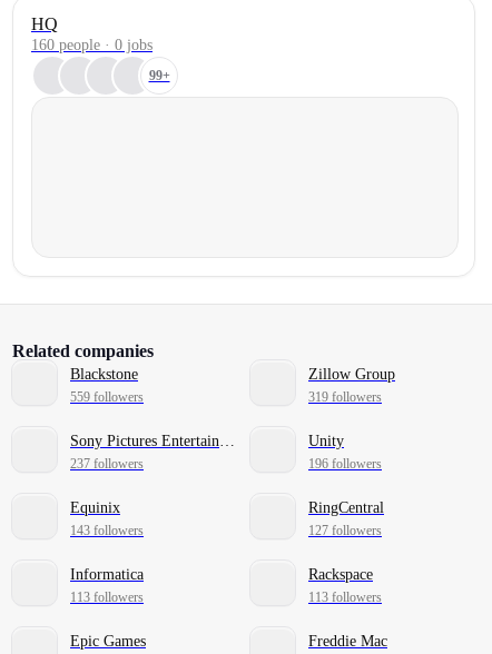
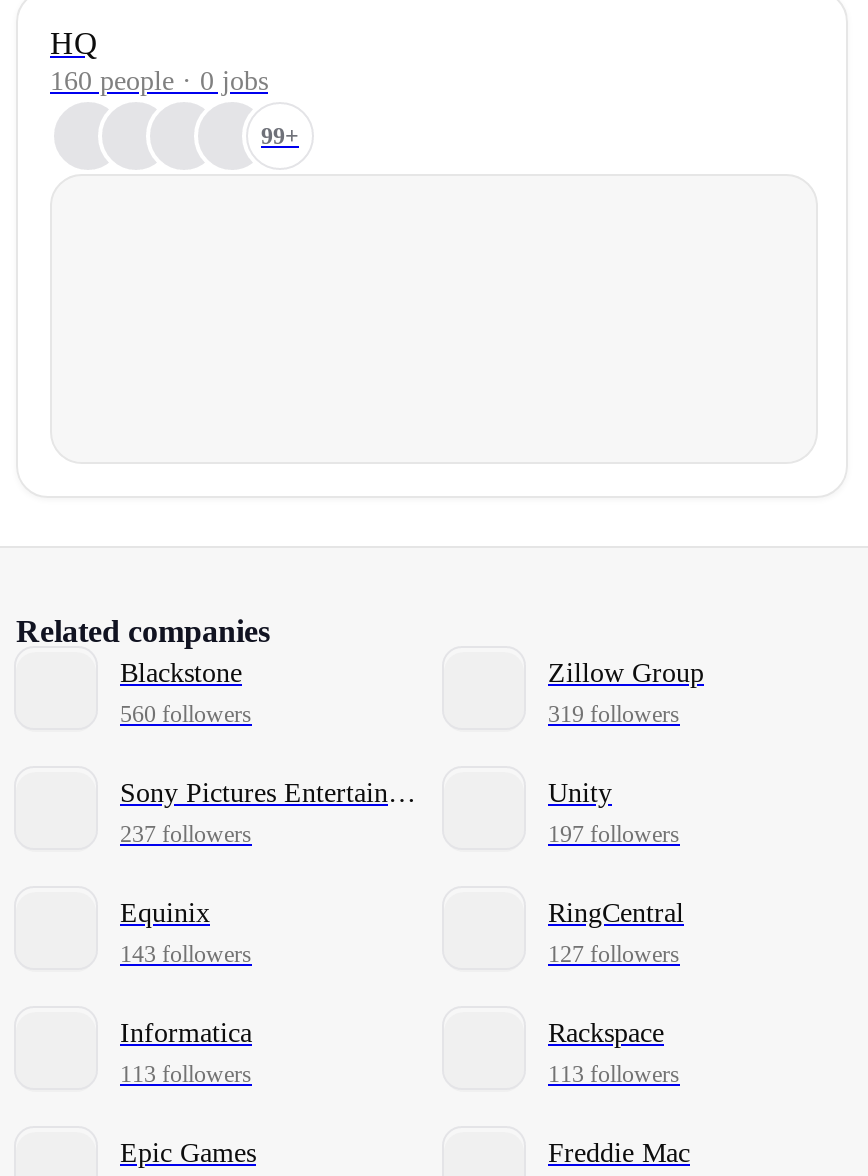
[70,389,144,405] 559 followers -> [120,700,252,728] 560 followers
[308,456,382,471] 196 followers -> [548,820,680,848] 197 followers

